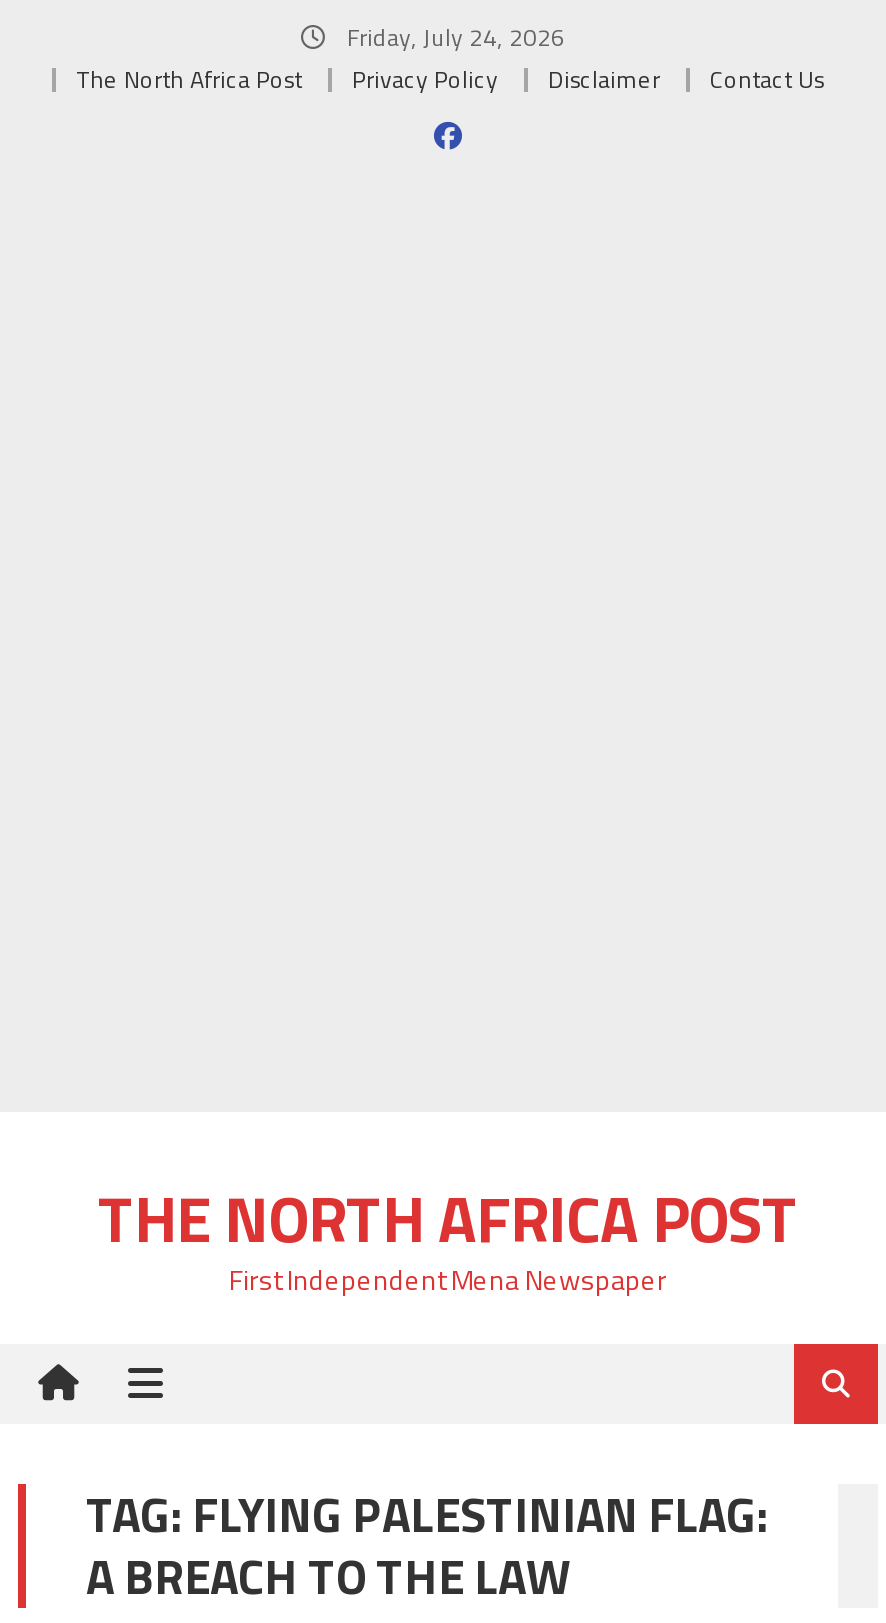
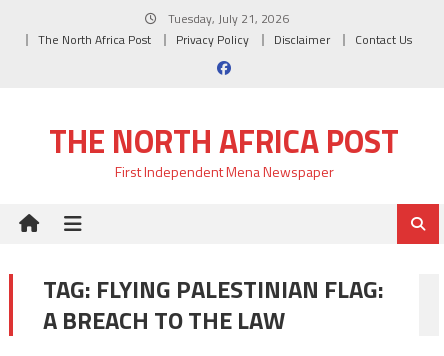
[341,18,565,56] Friday, July 24, 2026 -> [164,9,288,28] Tuesday, July 21, 2026

